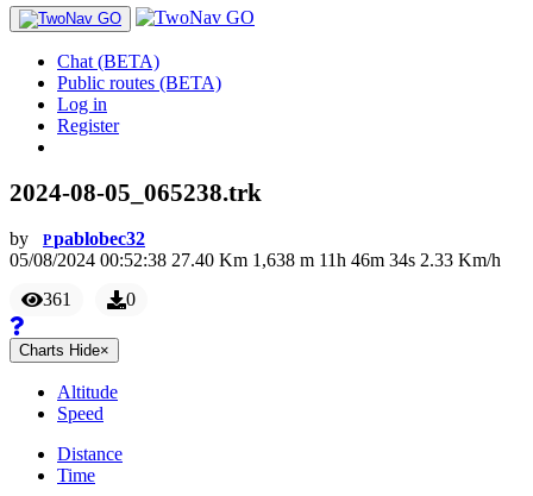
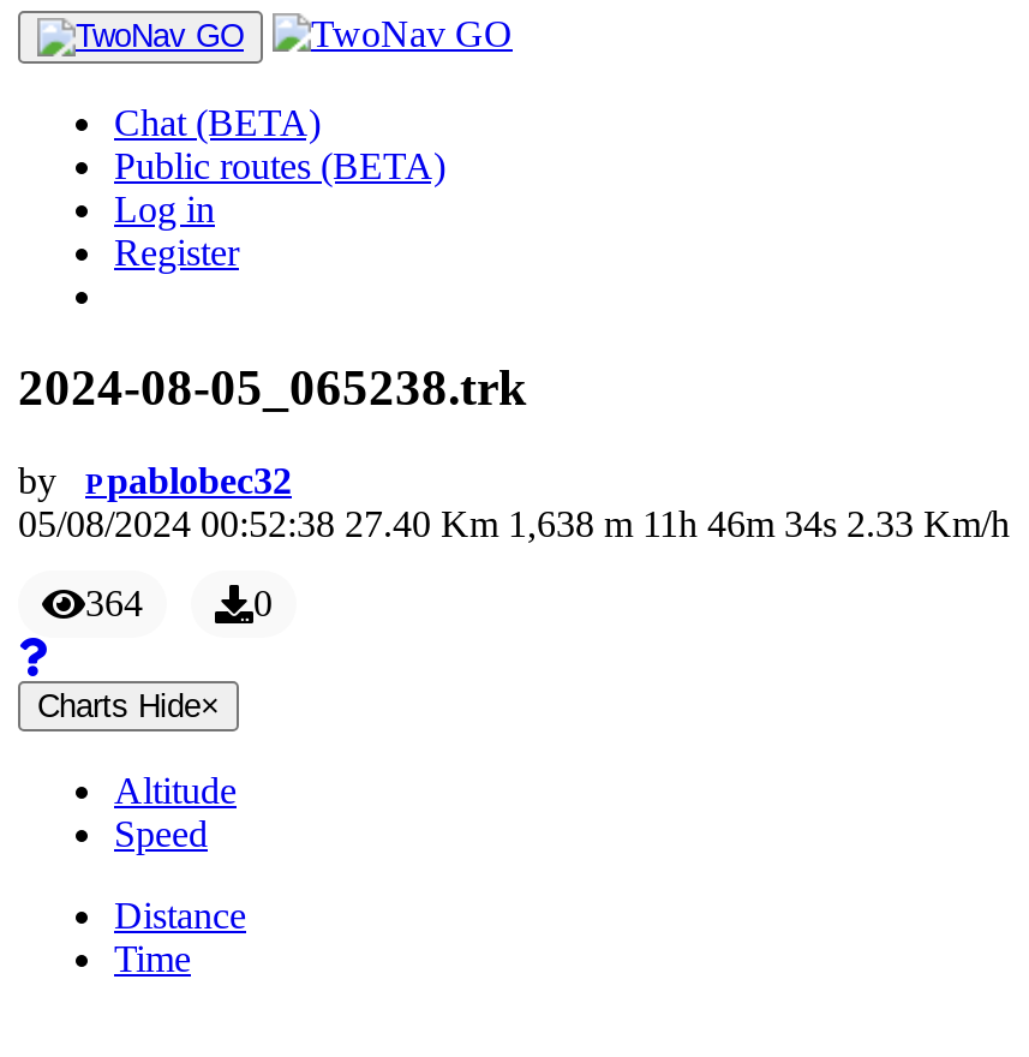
[43,288,71,309] 361 -> [85,581,143,622] 364

